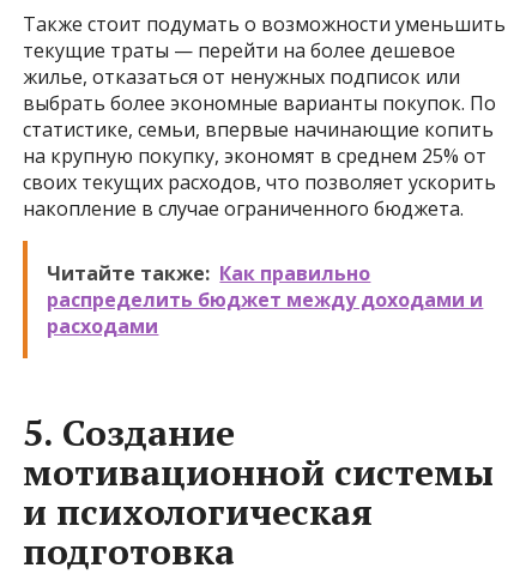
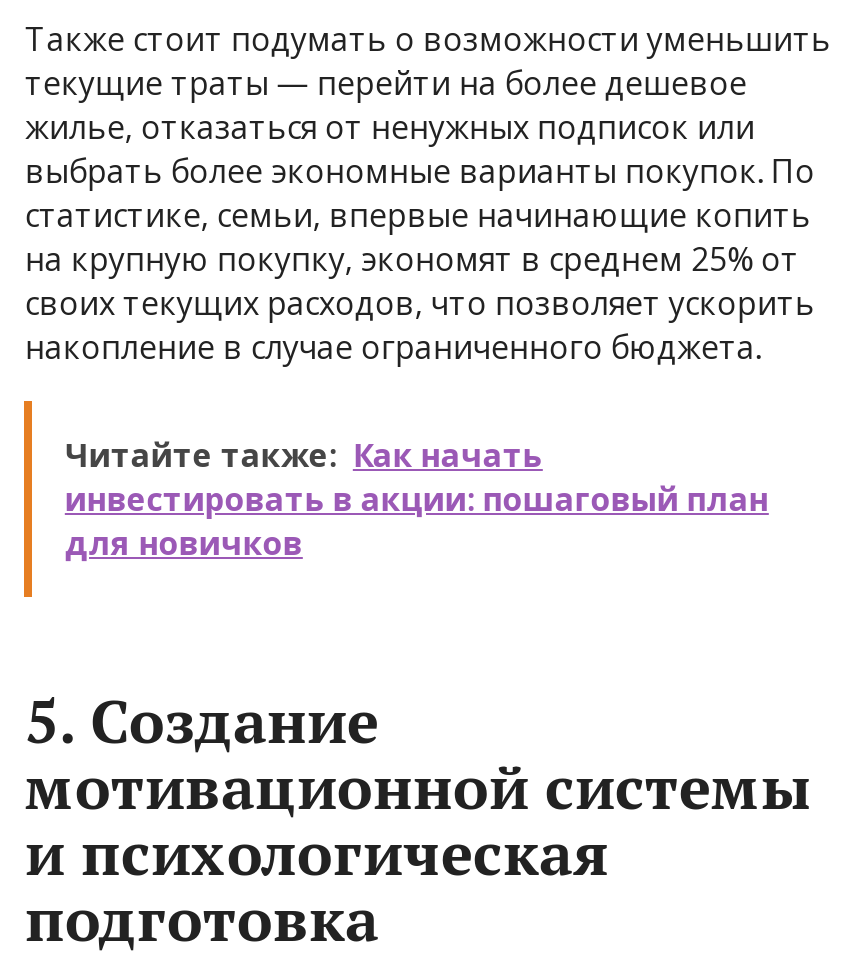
[47,260,483,339] Читайте также: Как правильно | распределить бюджет между доходами и | расходами -> [65,433,769,565] Читайте также: Как начать | инвестировать в акции: пошаговый план | для новичков

